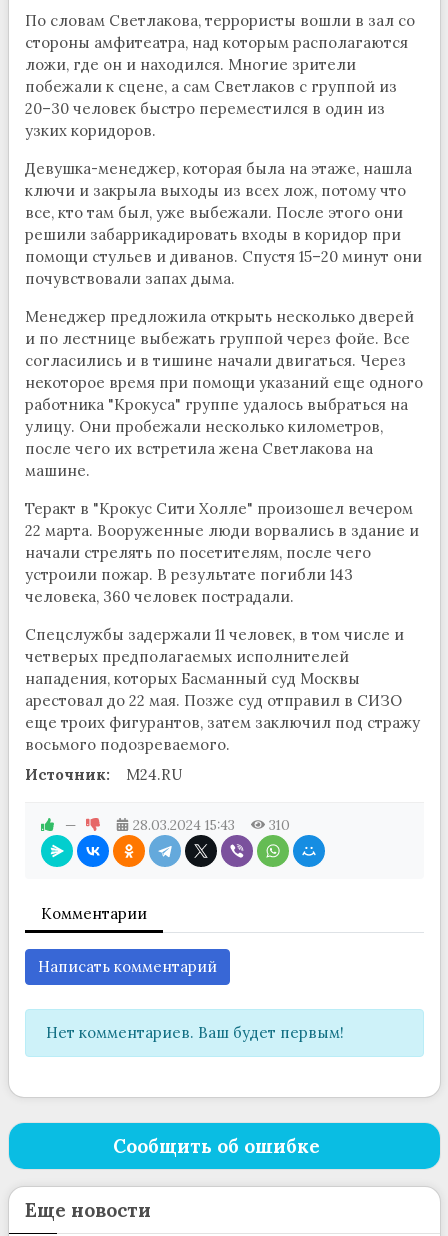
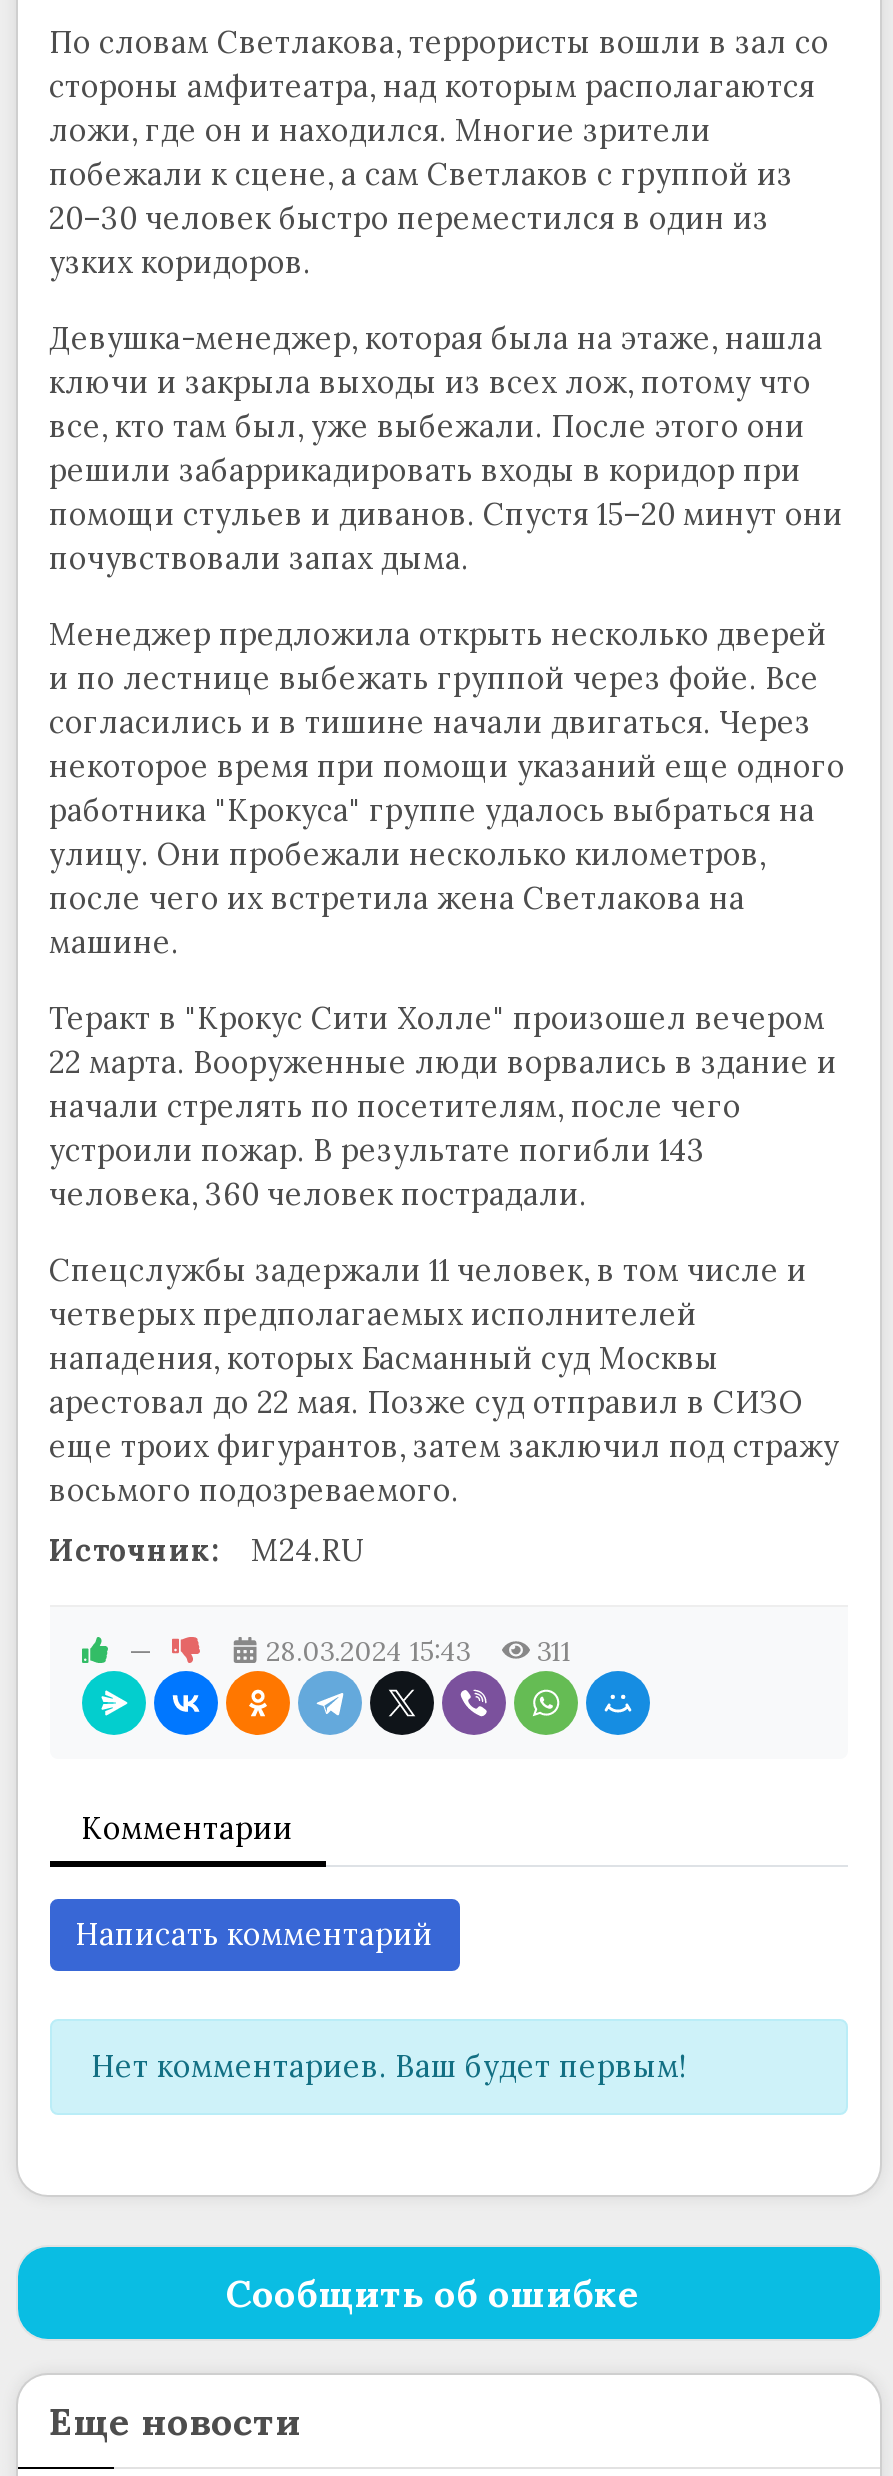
[133,816,289,834] 28.03.2024 15:43 310 -> [266,1633,571,1669] 28.03.2024 15:43 311

